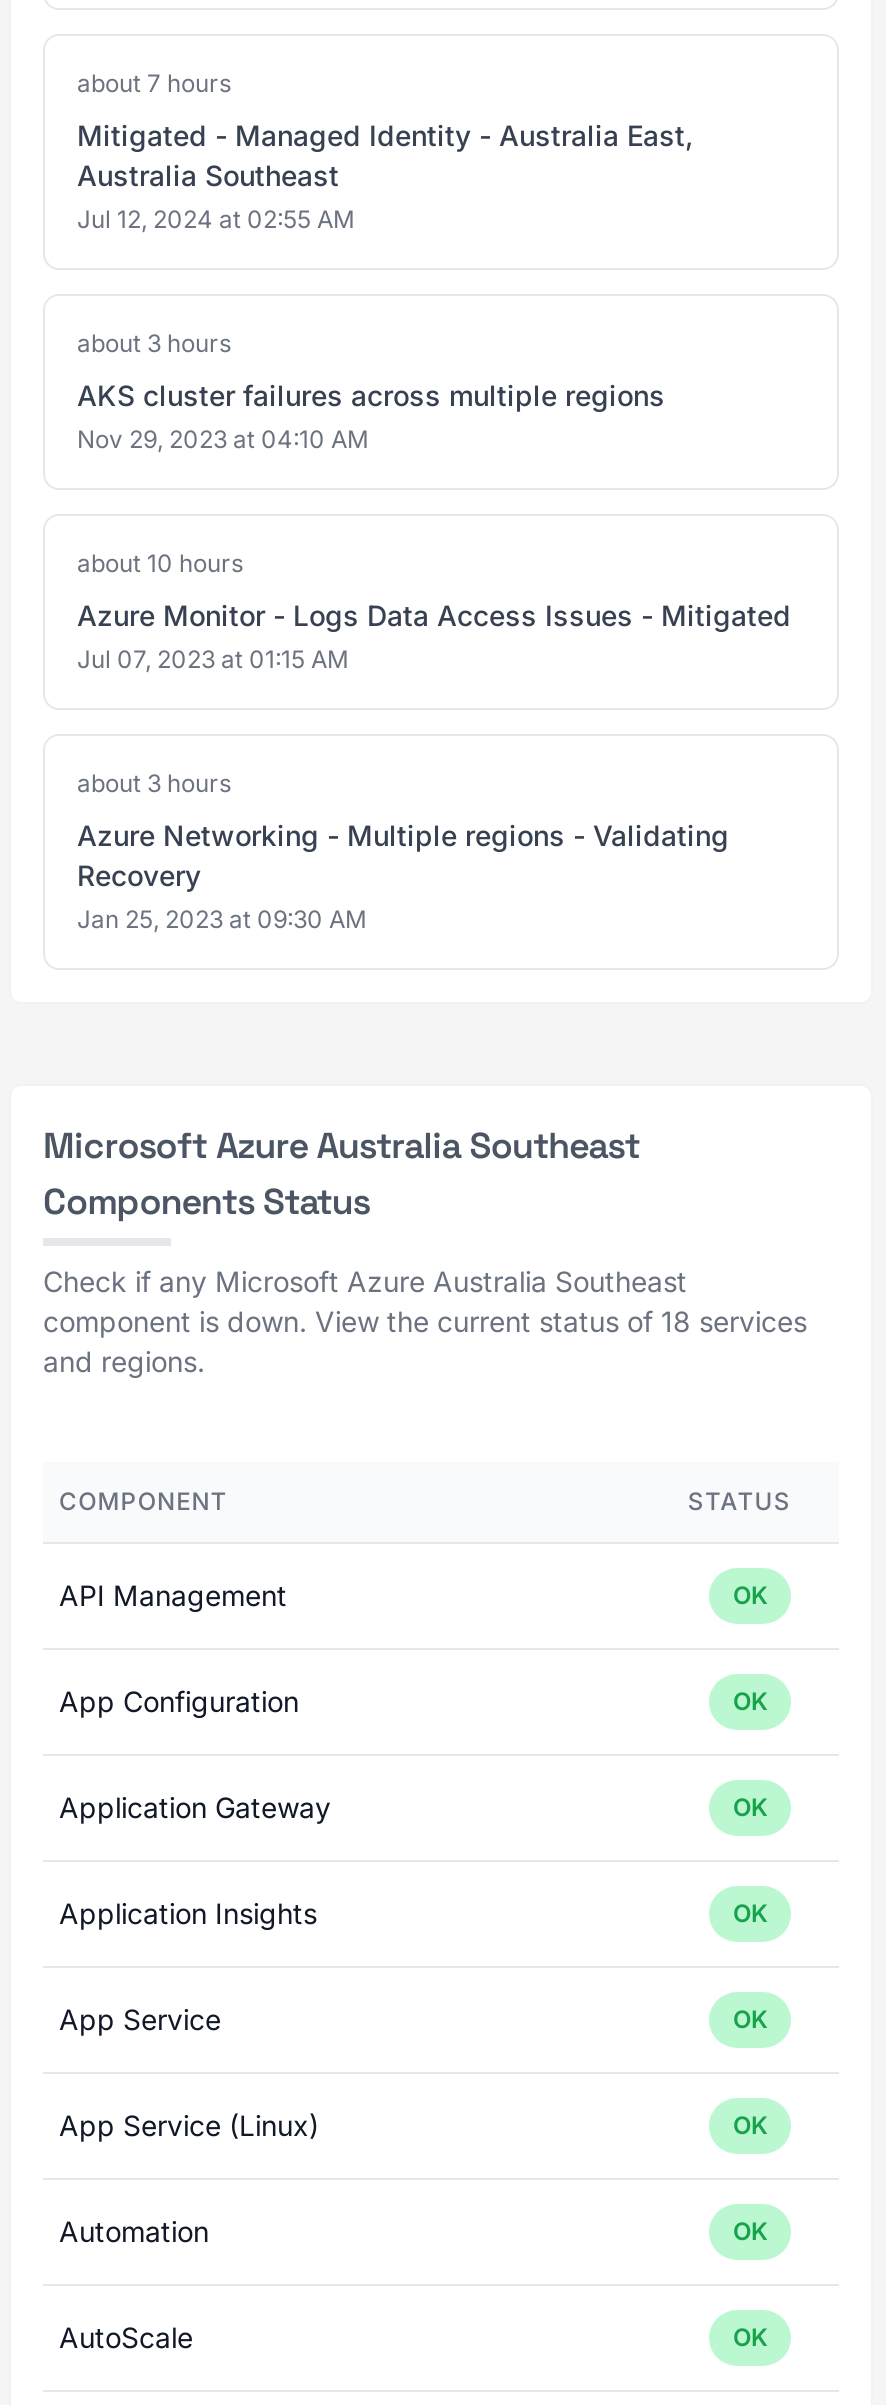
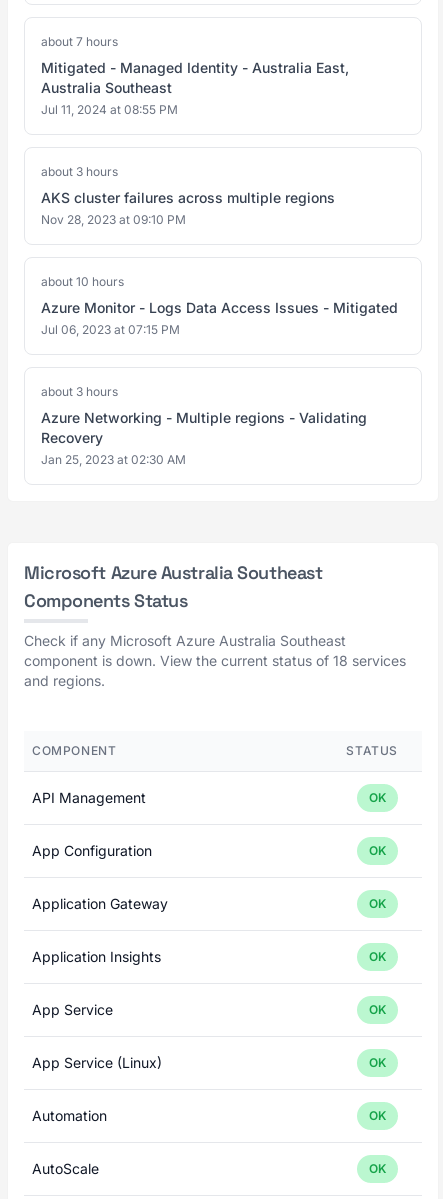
[77,204,355,234] Jul 12, 2024 at 02:55 AM -> [41,102,178,117] Jul 11, 2024 at 08:55 PM
[77,424,369,454] Nov 29, 2023 at 04:10 AM -> [41,212,186,227] Nov 28, 2023 at 09:10 PM
[77,644,349,674] Jul 07, 2023 at 01:15 AM -> [41,322,180,337] Jul 06, 2023 at 07:15 PM
[77,904,367,934] Jan 25, 2023 at 09:30 AM -> [41,452,186,467] Jan 25, 2023 at 02:30 AM

